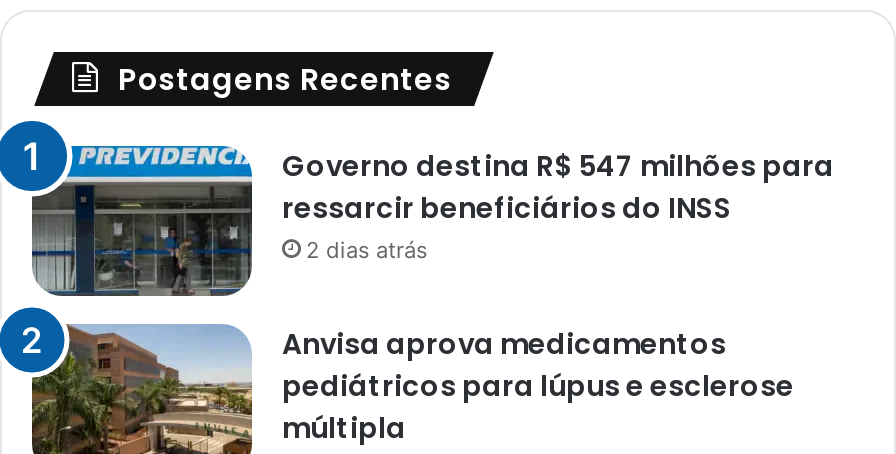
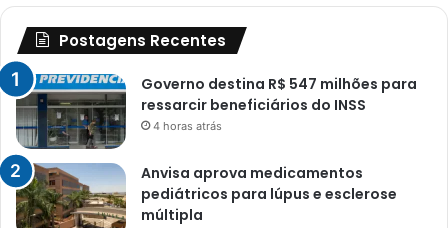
[306,236,428,264] 2 dias atrás -> [153,119,222,133] 4 horas atrás

